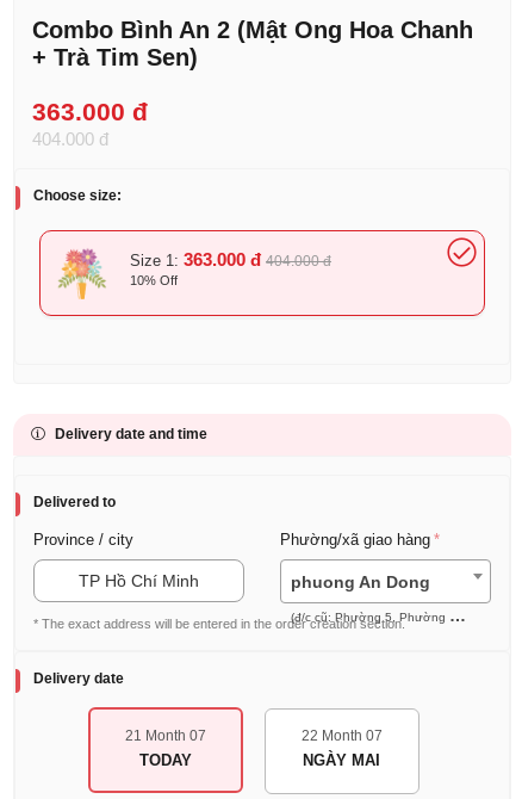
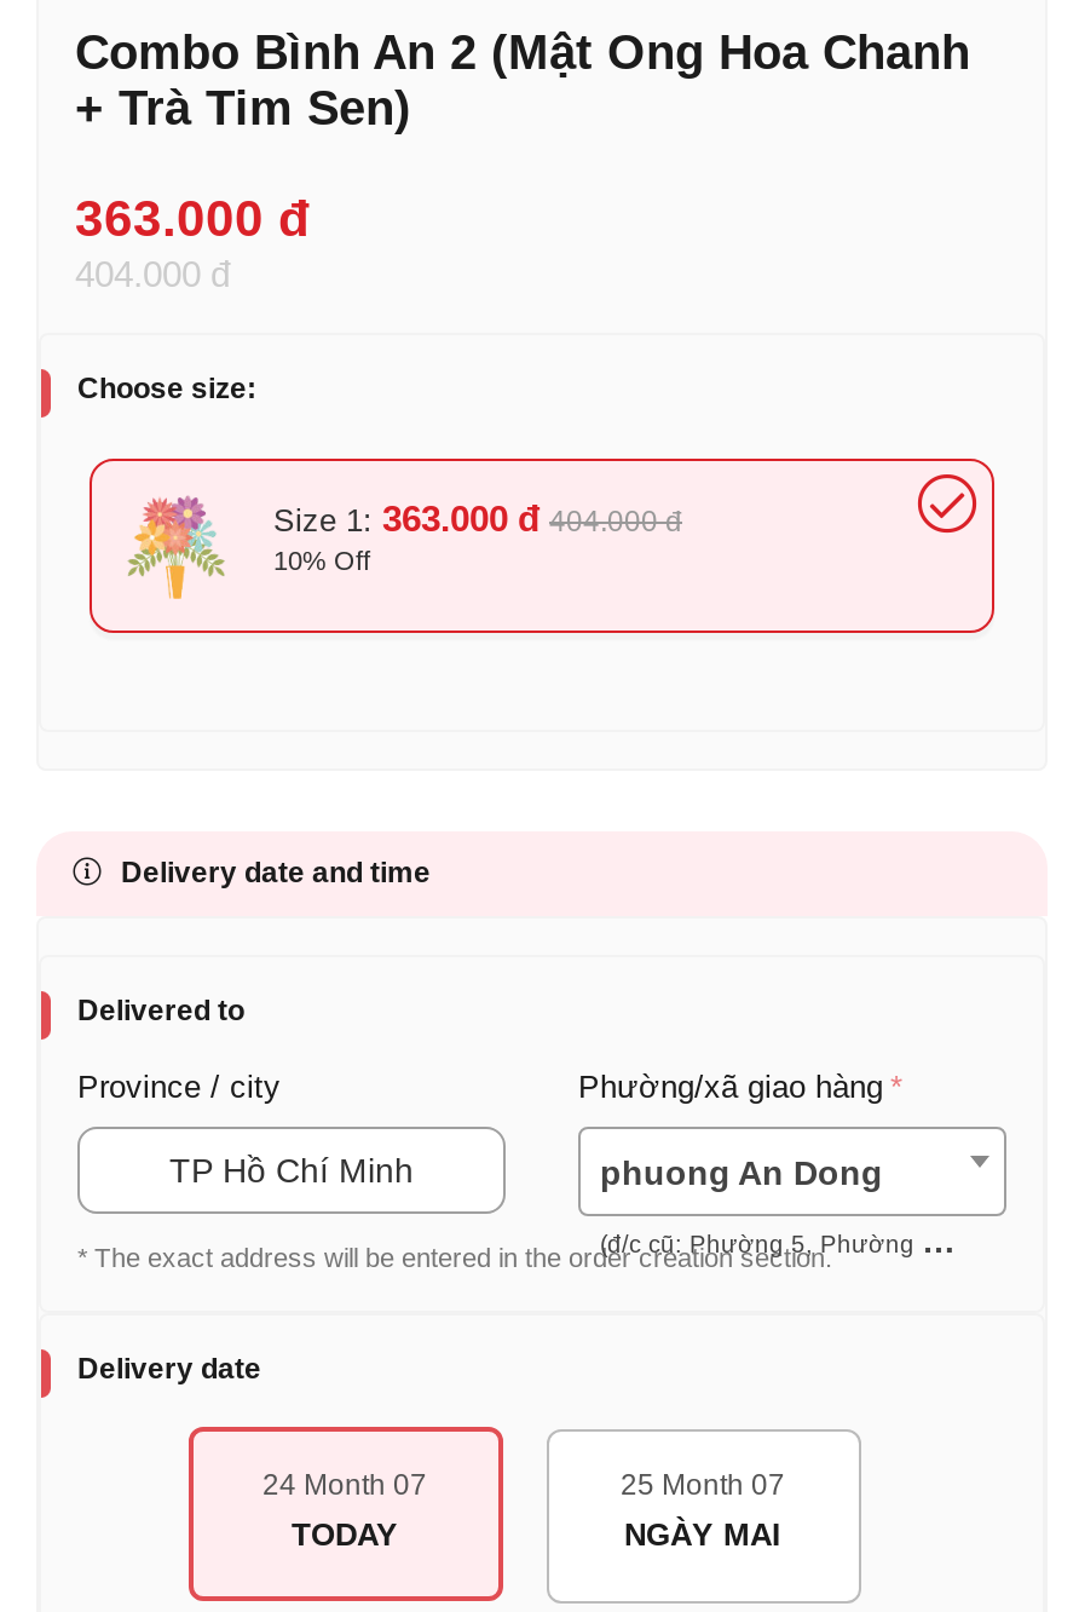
[125,727,206,744] 21 Month 07 -> [262,1468,427,1501] 24 Month 07
[301,727,382,744] 22 Month 07 -> [621,1468,785,1501] 25 Month 07

